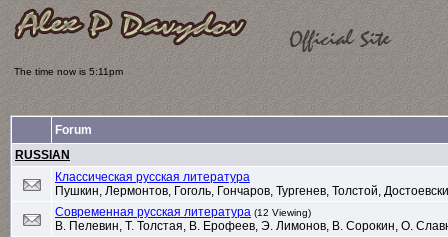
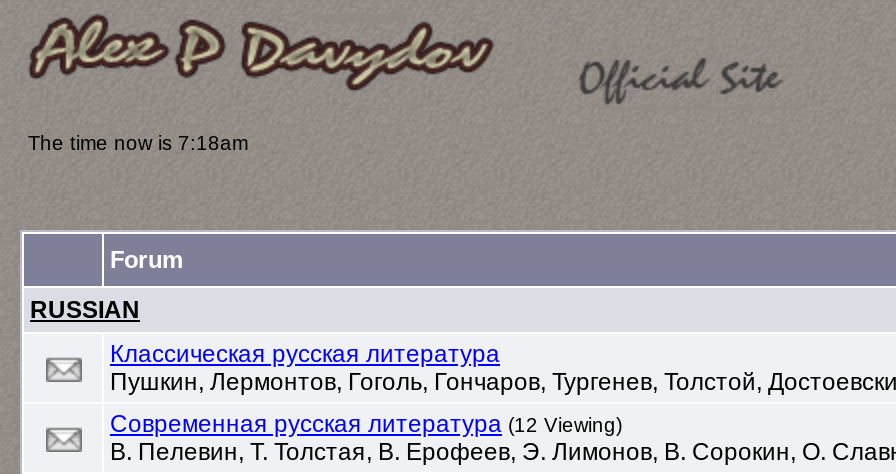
[14,66,123,77] The time now is 5:11pm -> [28,132,248,154] The time now is 7:18am

